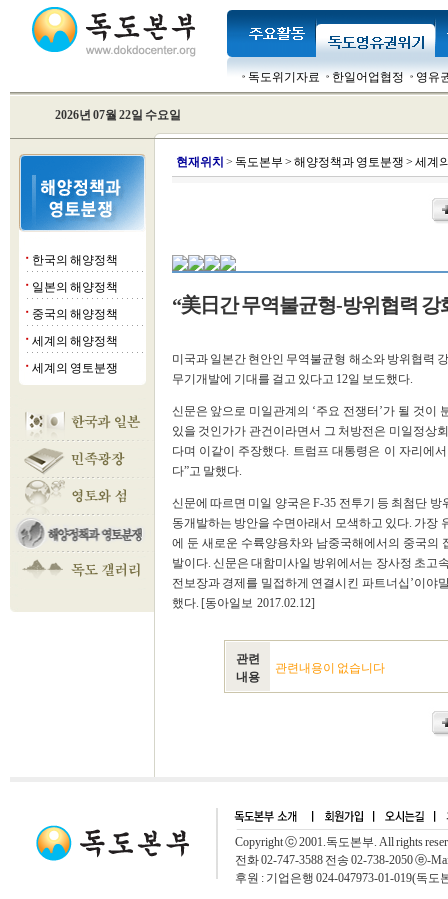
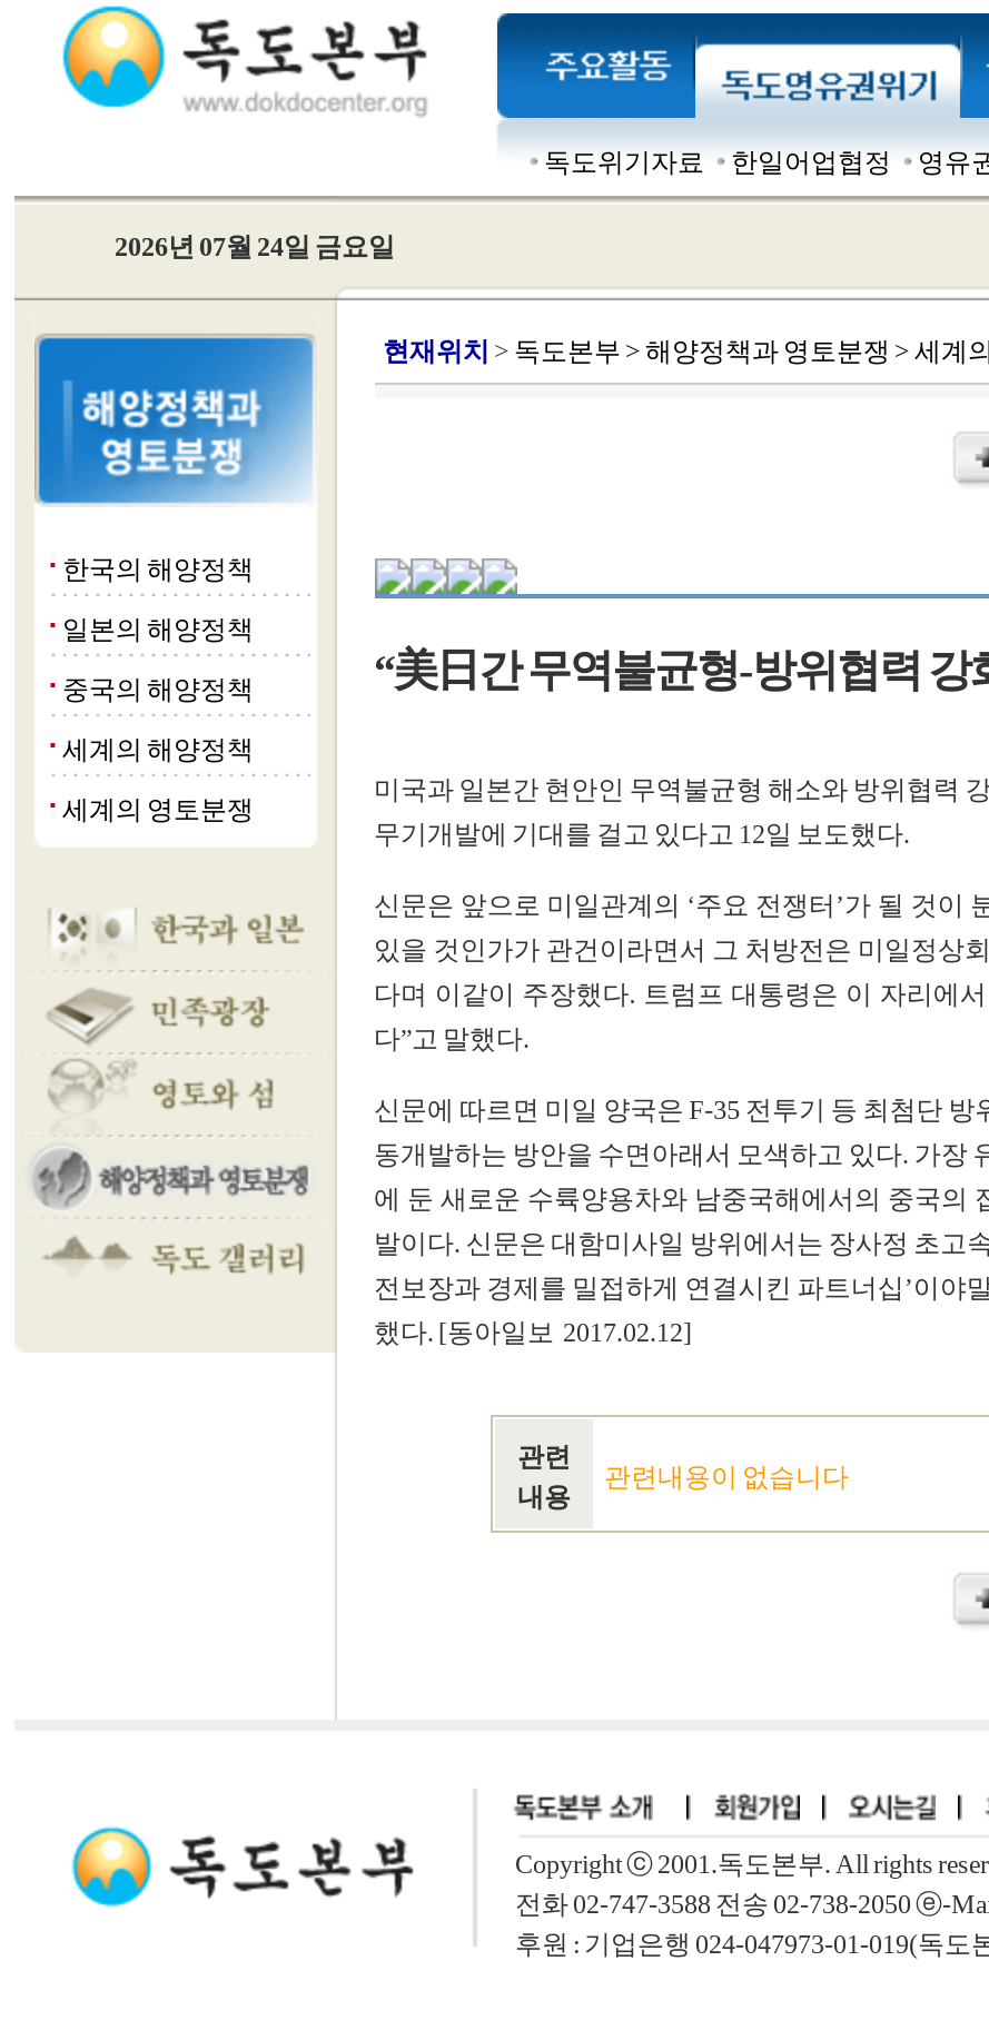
[55,108,181,122] 2026년 07월 22일 수요일 -> [115,231,395,263] 2026년 07월 24일 금요일

